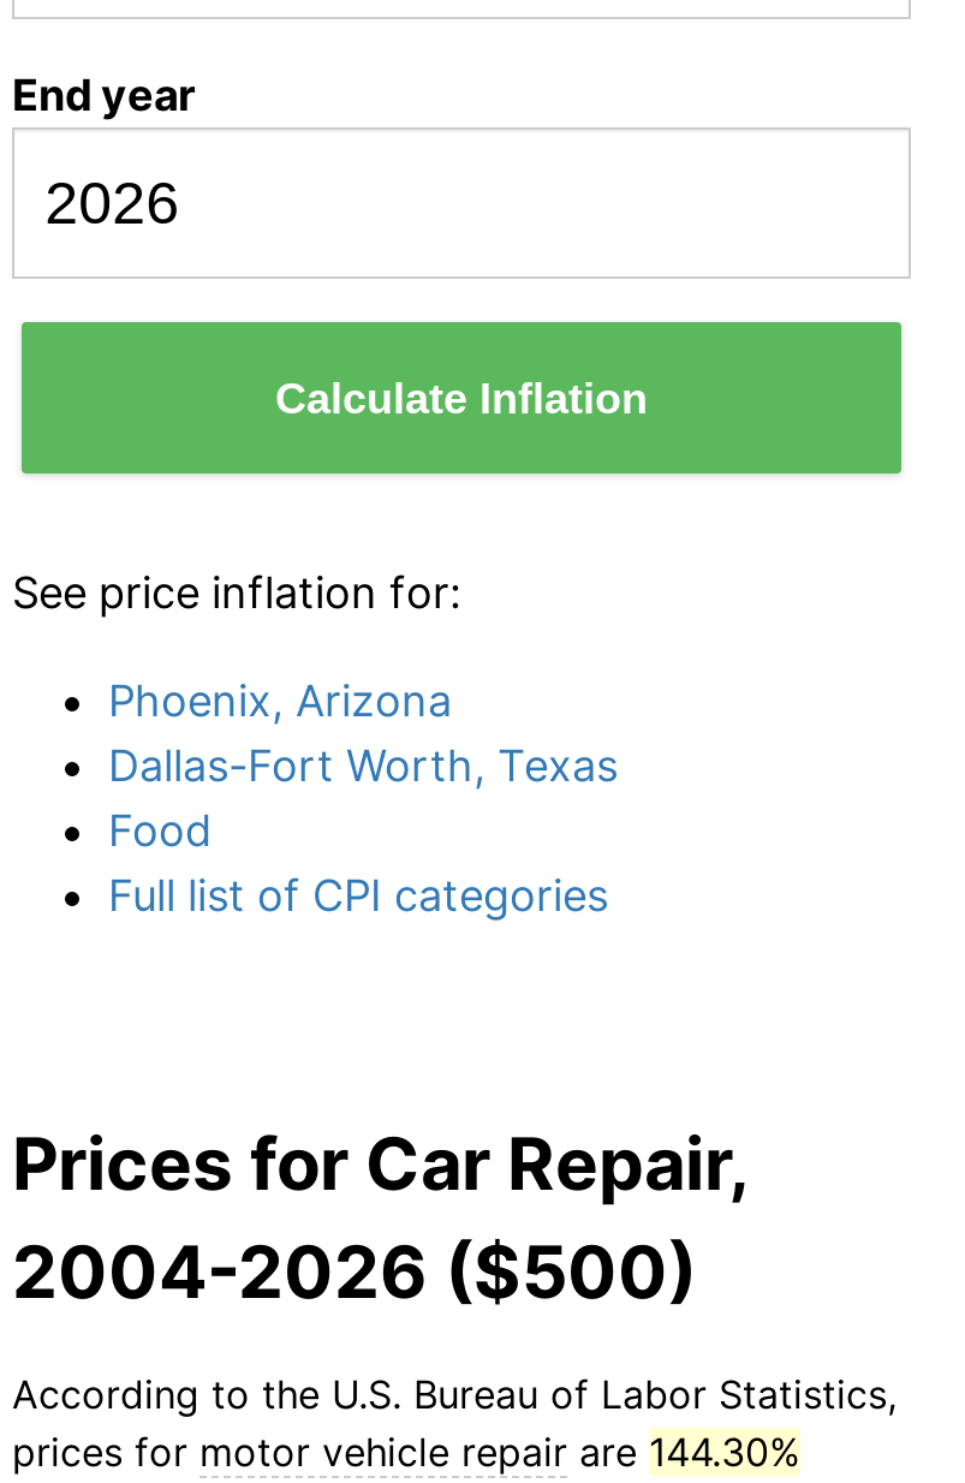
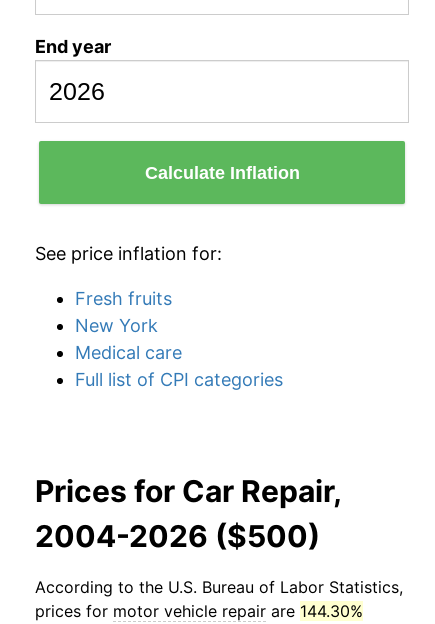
[108,675,618,856] Phoenix, Arizona | Dallas-Fort Worth, Texas | Food -> [75,288,182,363] Fresh fruits | New York | Medical care

